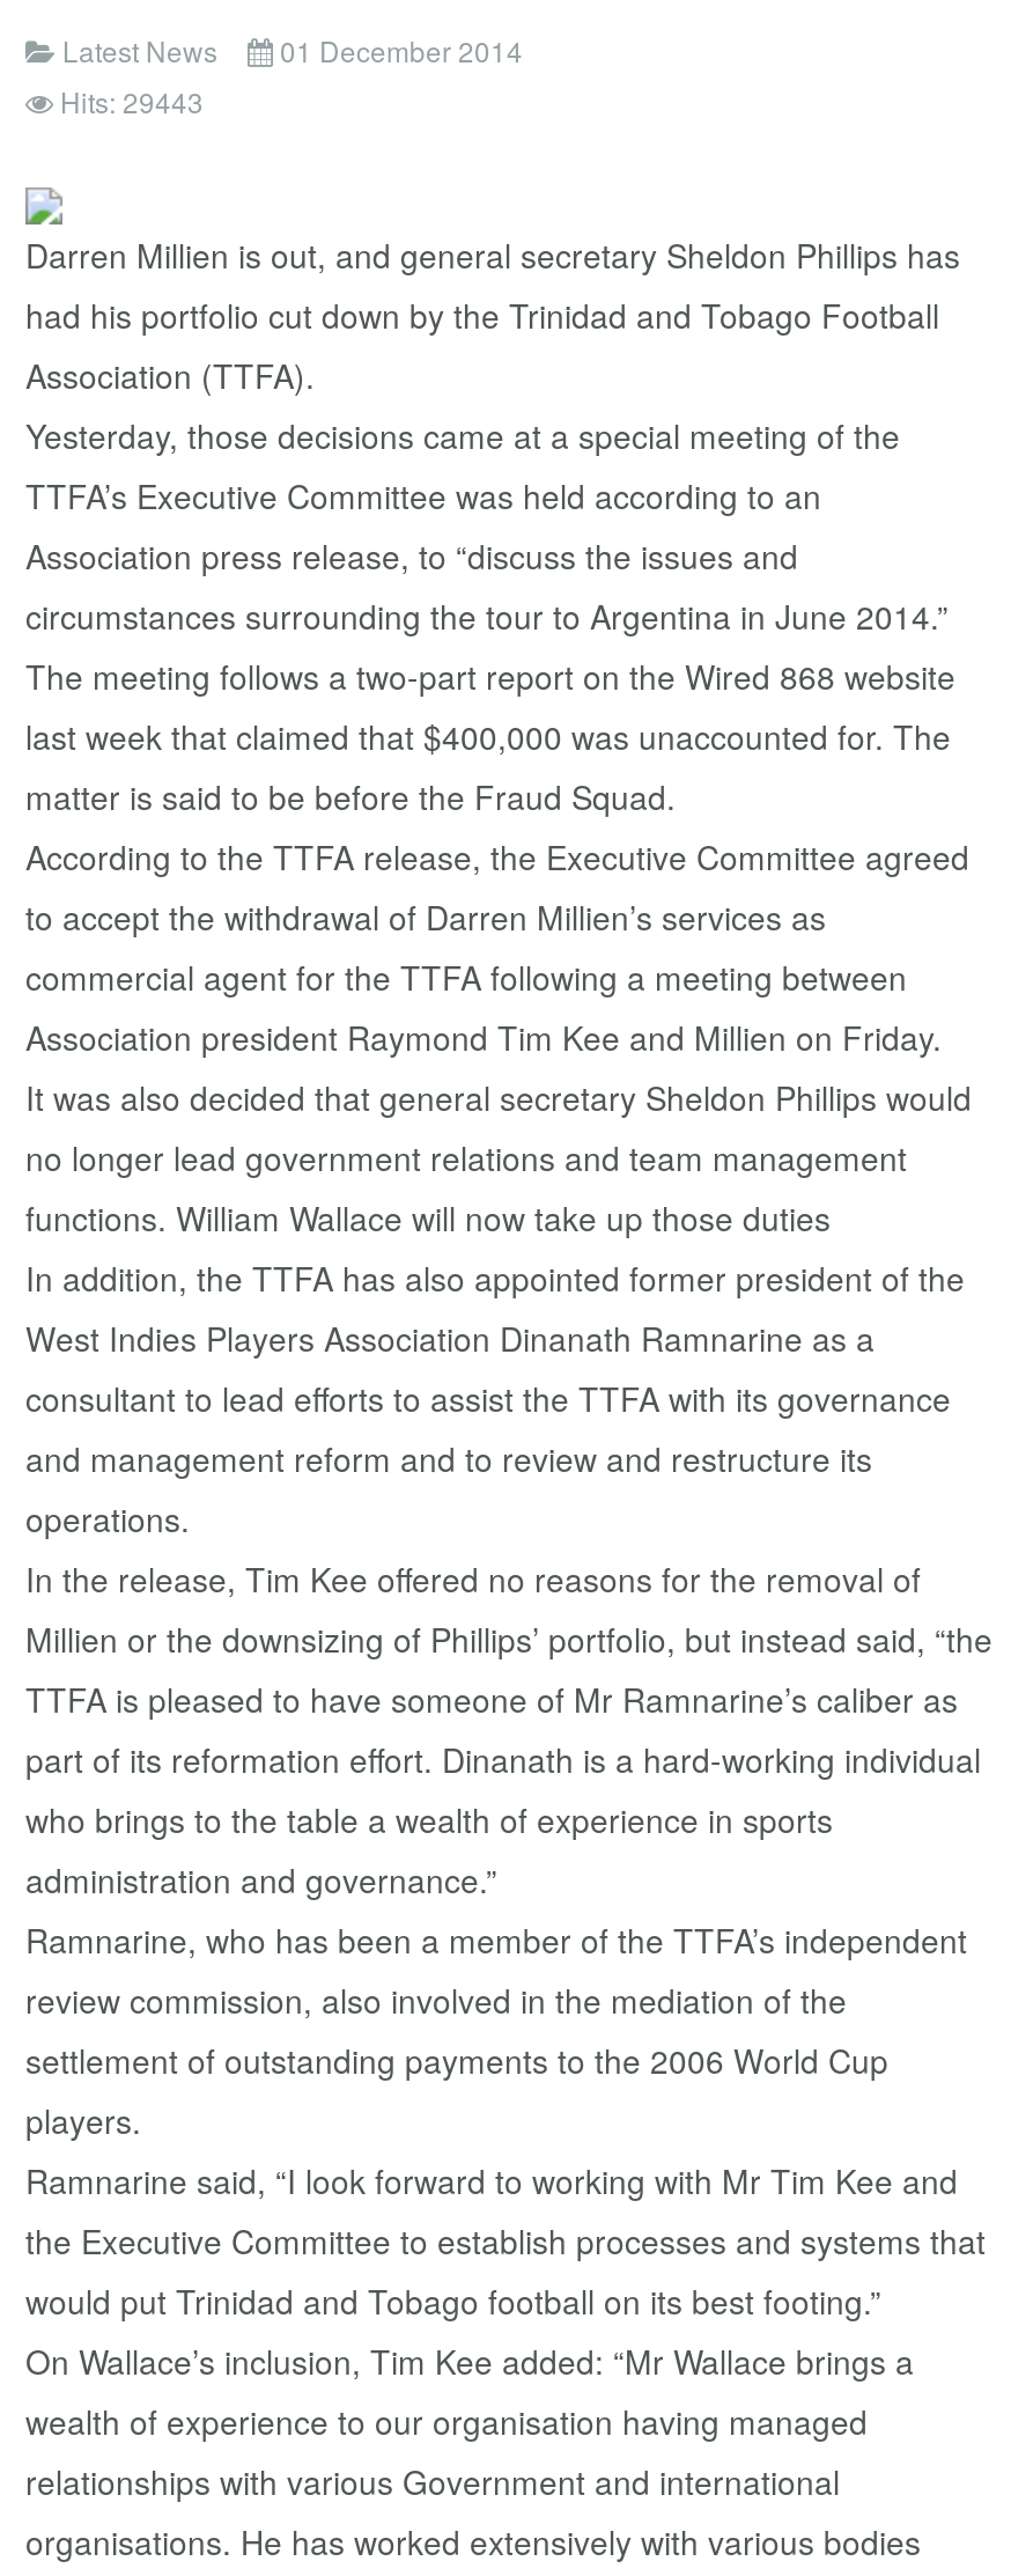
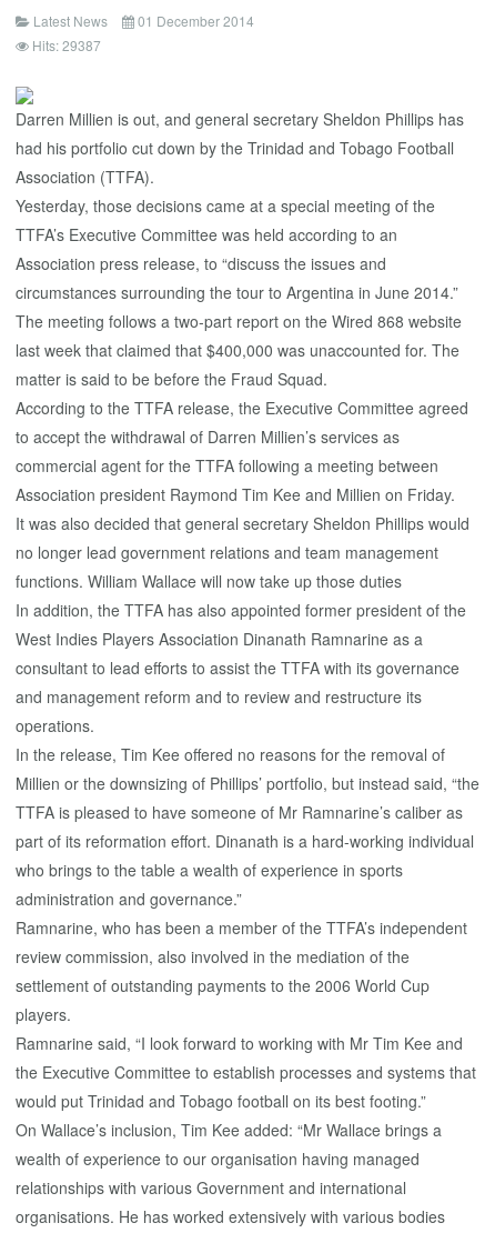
[60,81,204,120] Hits: 29443 -> [32,36,101,54] Hits: 29387

